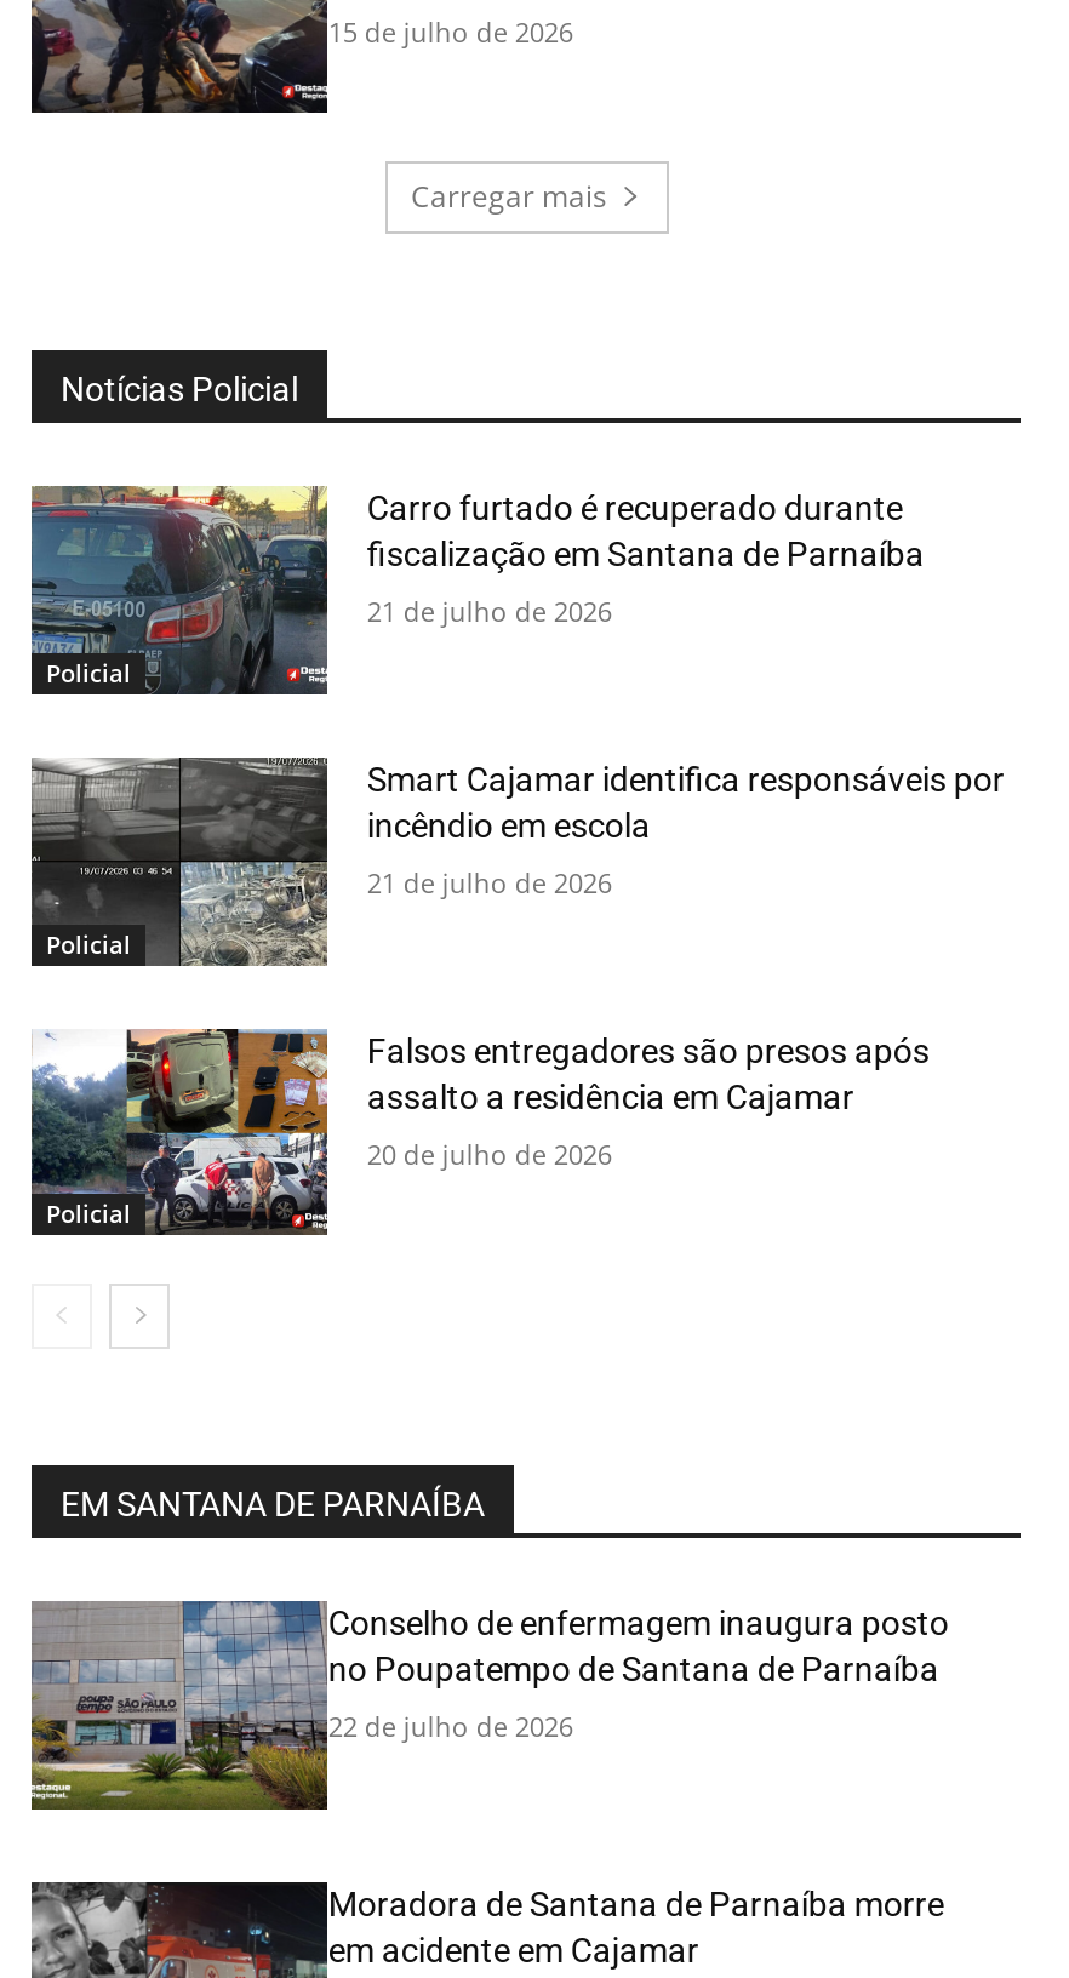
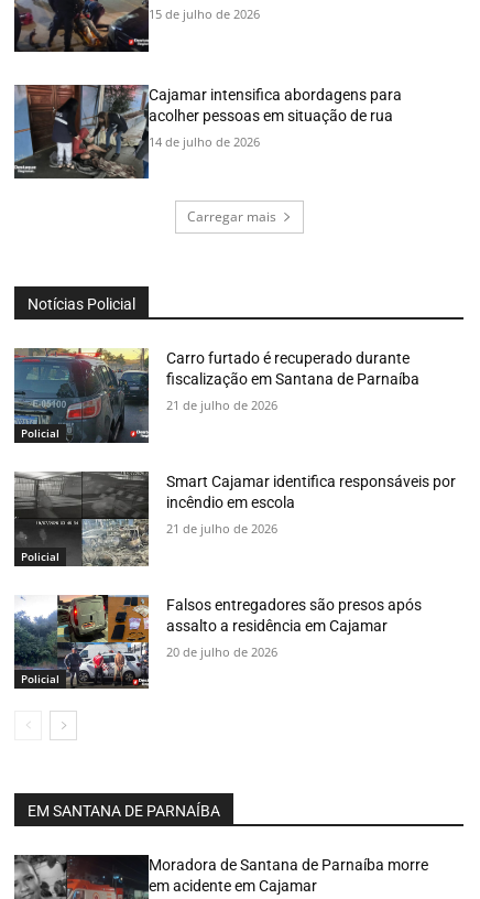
none -> [13,84,402,178] [image] | Cajamar intensifica abordagens para | acolher pessoas em situação de rua | 14 de julho de 2026
moved [27,176,1005,1524] -> [12,207,456,820]: [image] | Carregar mais | Notícias Policial | ... | 20 de julho de 2026 | EM SANTANA DE PARNAÍBA
[32,1602,949,1818] [image] | Conselho de enfermagem inaugura posto | no Poupatempo de Santana de Parnaíba | 22 de julho de 2026 -> none

